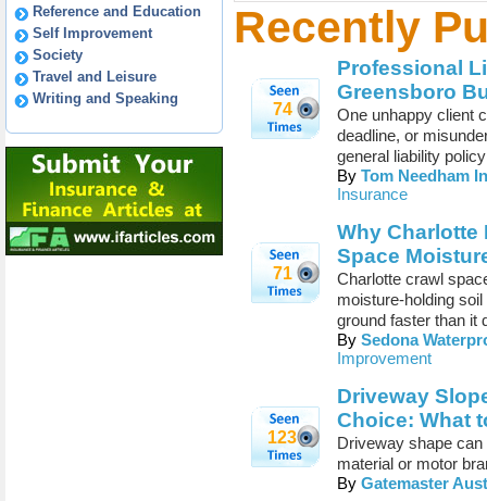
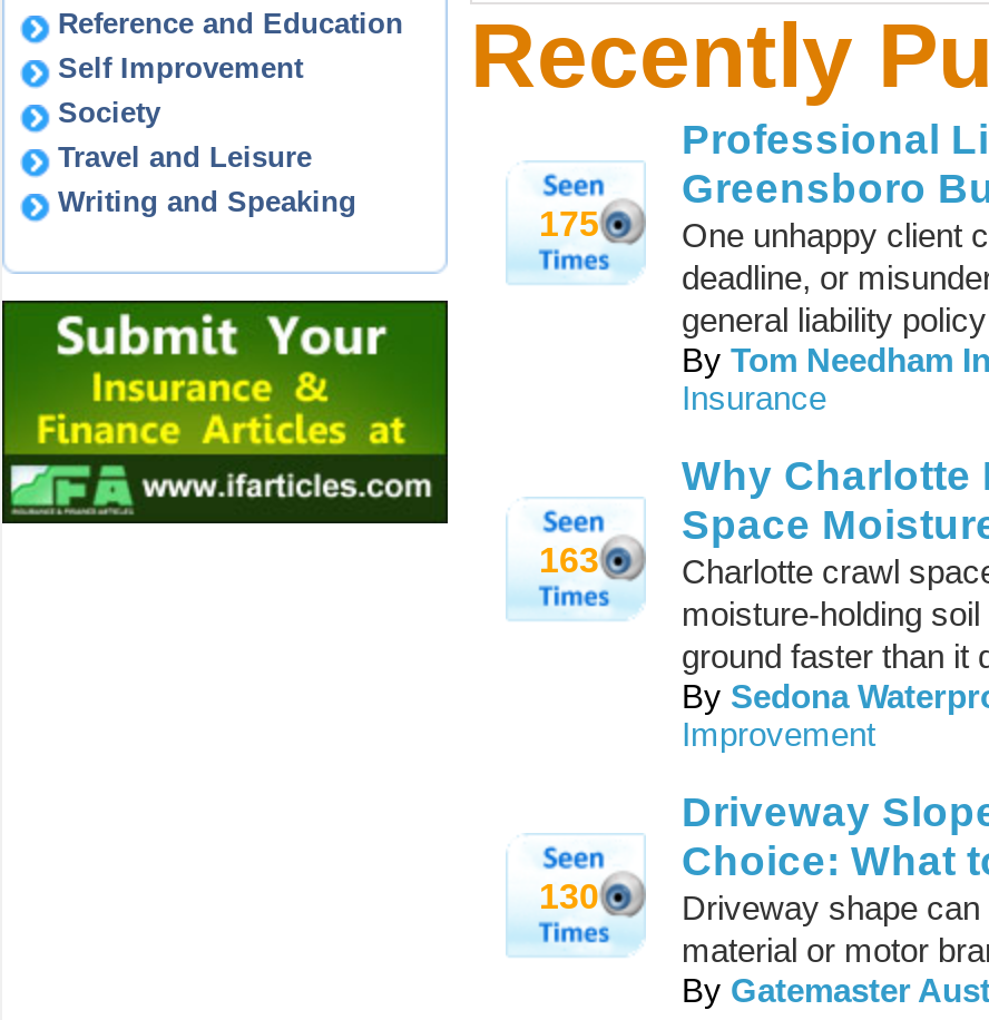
[272,100,292,118] 74 -> [539,205,599,243] 175
[272,264,292,283] 71 -> [539,541,599,579] 163
[267,428,297,447] 123 -> [539,877,599,915] 130

